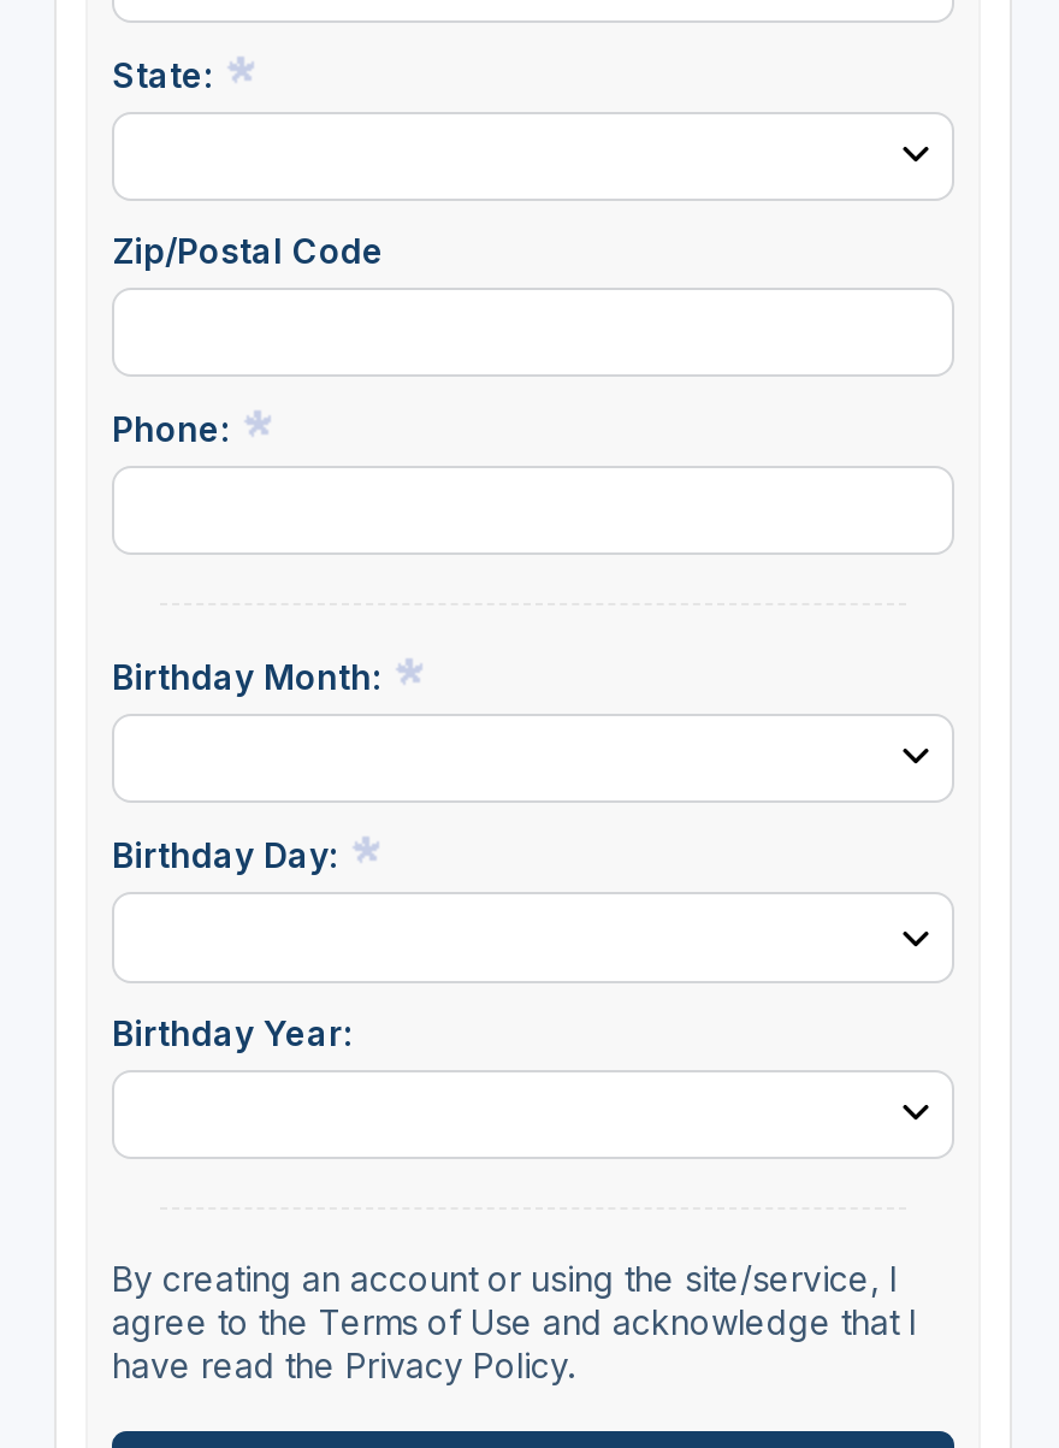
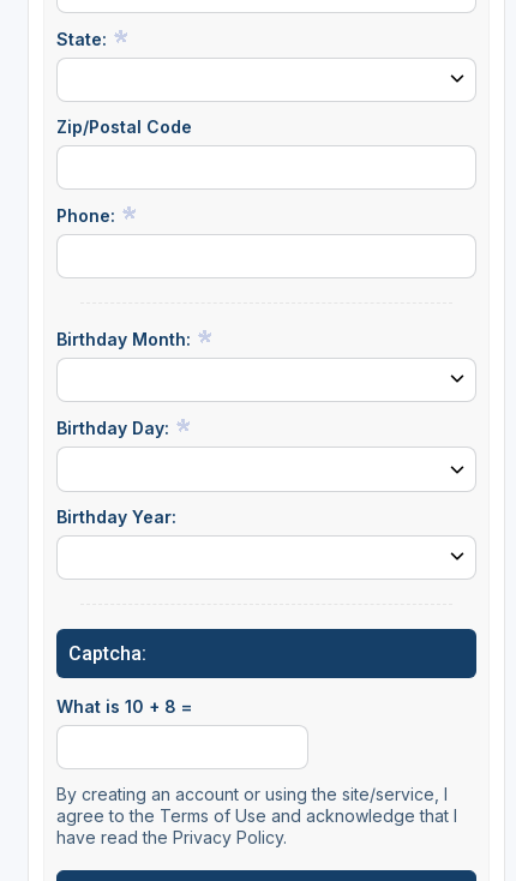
none -> [56,642,192,716] Captcha: | What is 10 + 8 =

